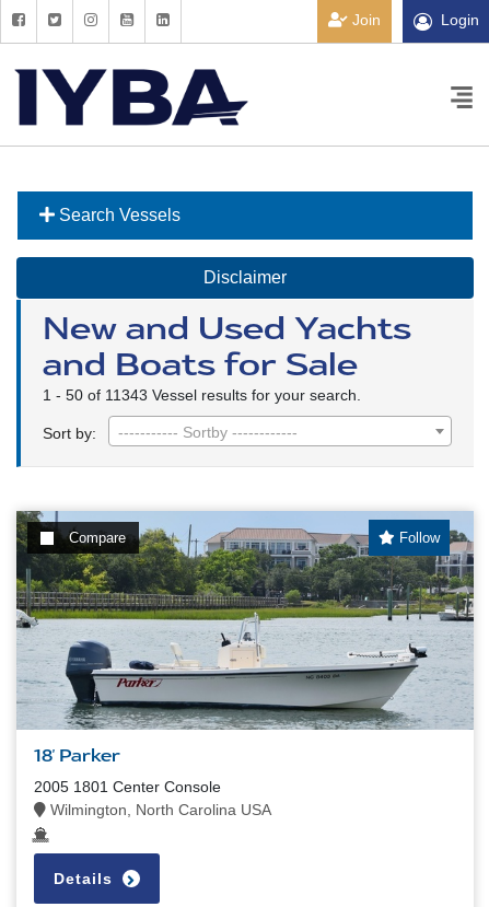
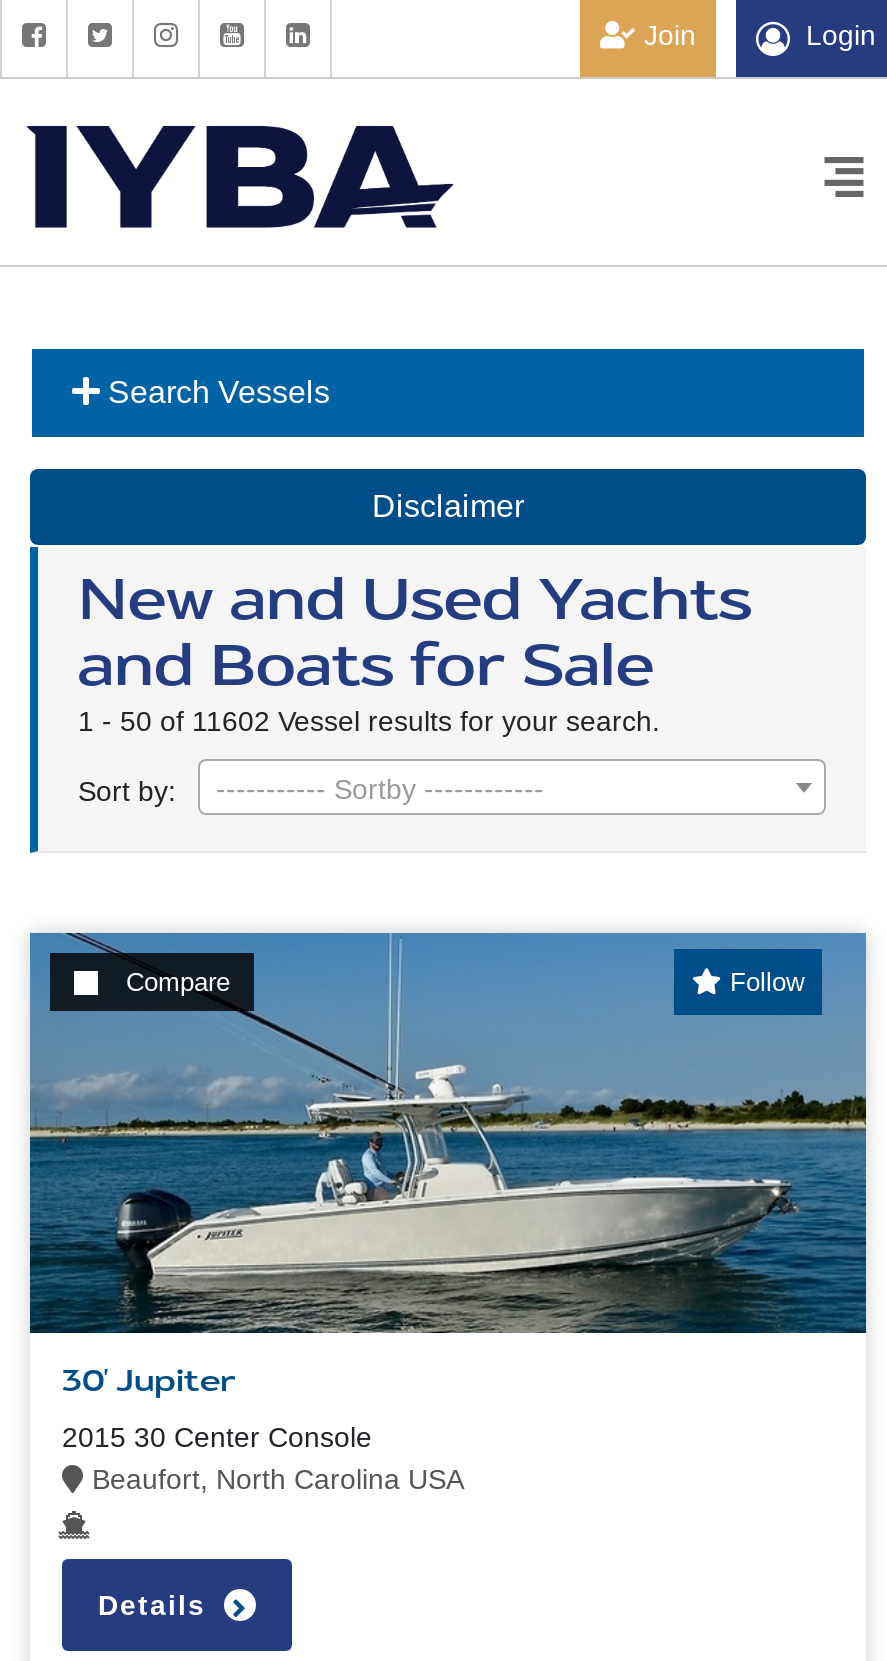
[43,386,361,404] 1 - 50 of 11343 Vessel results for your search. -> [78,705,660,737] 1 - 50 of 11602 Vessel results for your search.
[15,511,475,767] [image] | 18' Parker -> [28,933,868,1401] [image] | 30' Jupiter
[34,778,271,818] 2005 1801 Center Console | Wilmington, North Carolina USA -> [62,1421,464,1495] 2015 30 Center Console | Beaufort, North Carolina USA

